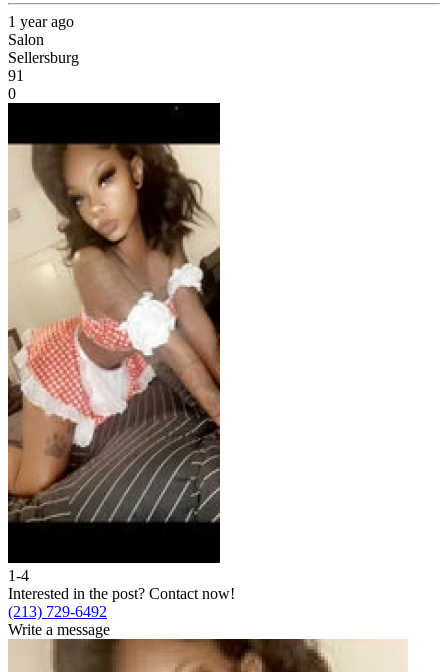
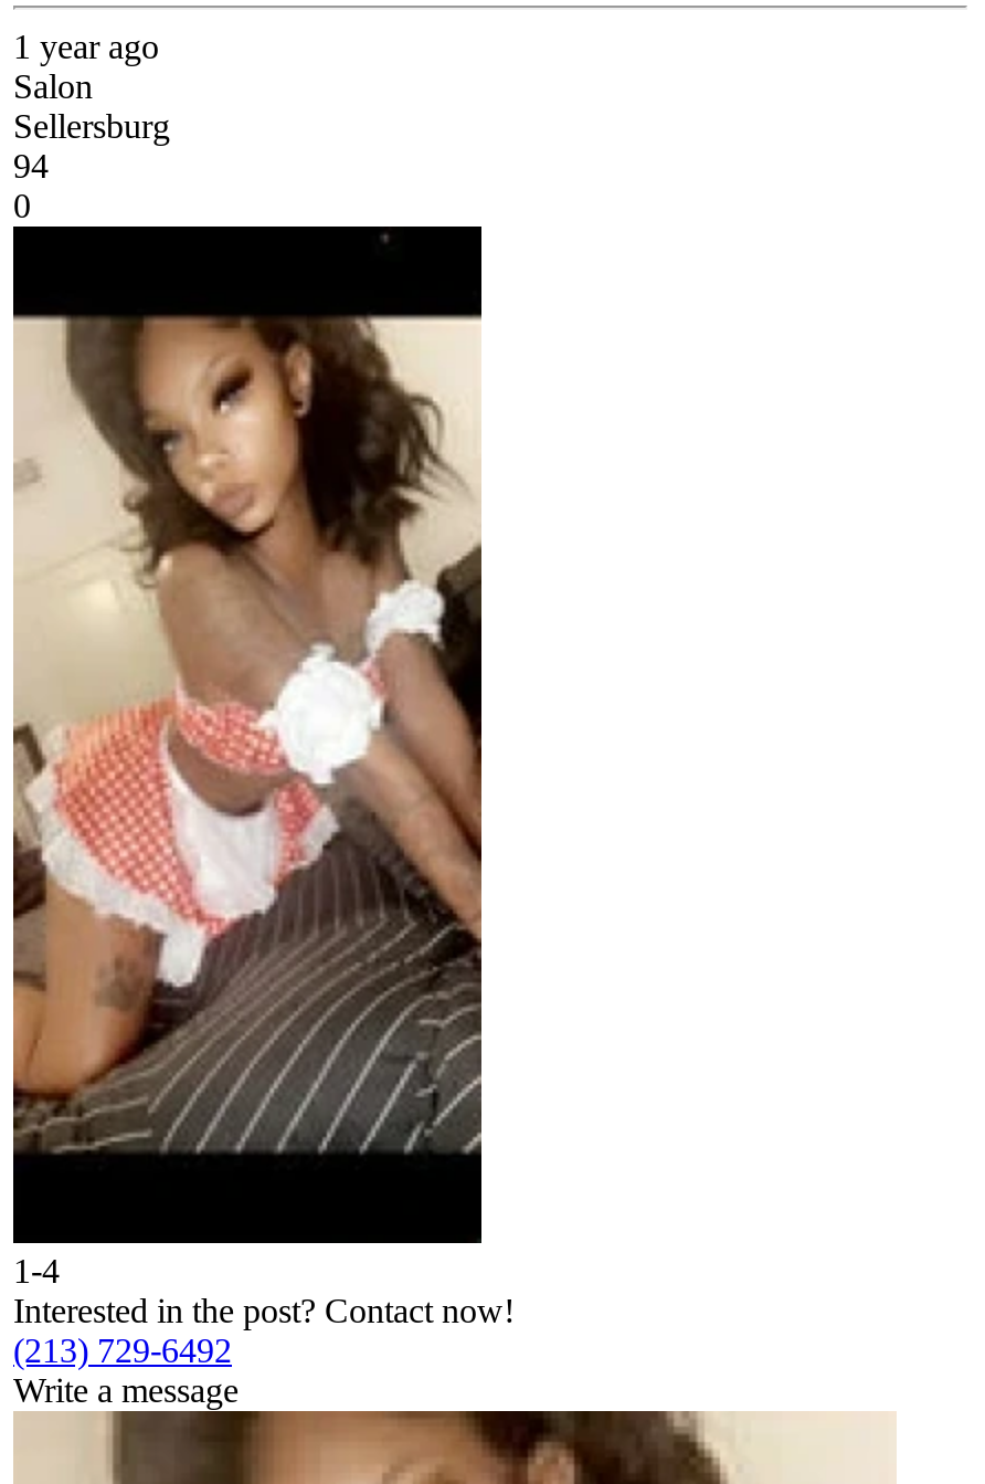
[8,67,24,84] 91 -> [13,147,49,185] 94

